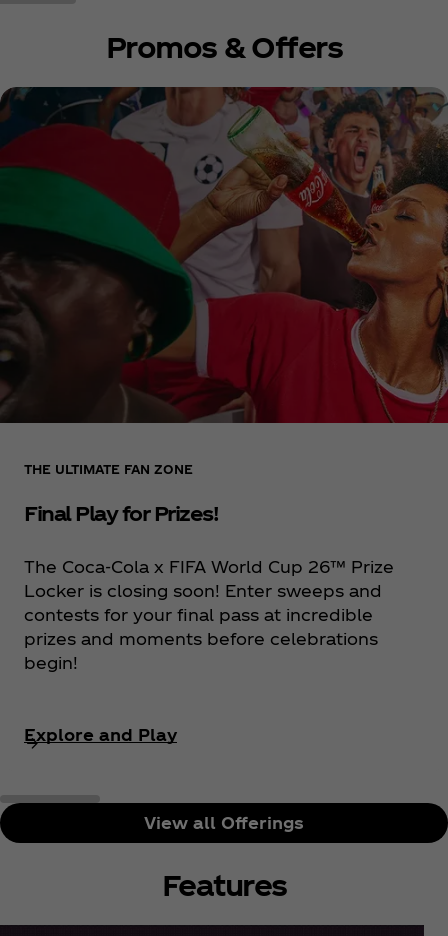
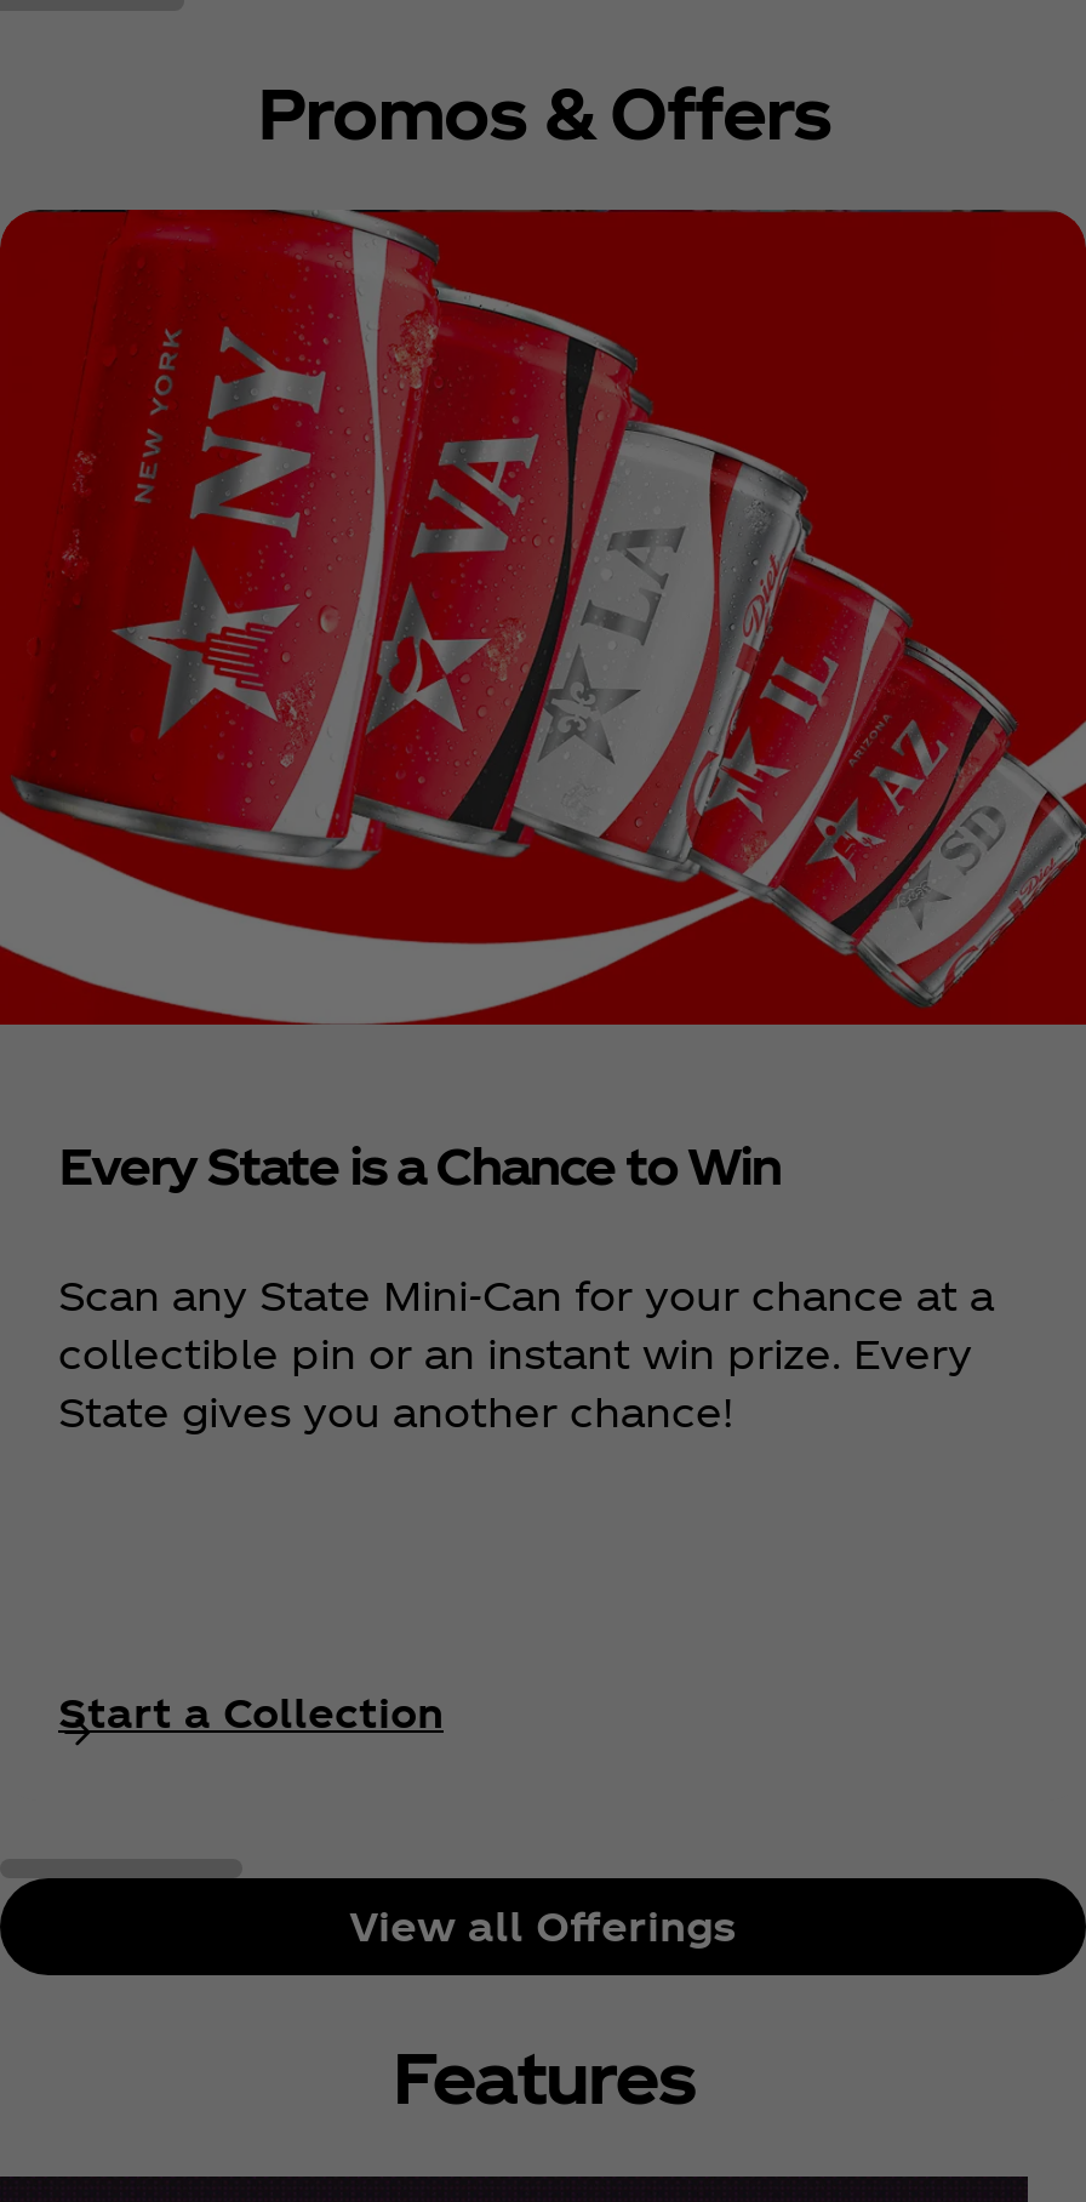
[3,86,445,424] [image] -> [7,206,1079,1028] [image]
[24,462,394,672] THE ULTIMATE FAN ZONE | Final Play for Prizes! | The Coca‑Cola x FIFA World Cup 26™ Prize | Locker is closing soon! Enter sweeps and | contests for your final pass at incredible | prizes and moments before celebrations | begin! -> [58,1137,994,1435] Every State is a Chance to Win | Scan any State Mini-Can for your chance at a | collectible pin or an instant win prize. Every | State gives you another chance!
[24,725,177,744] Explore and Play -> [58,1690,444,1736] Start a Collection

